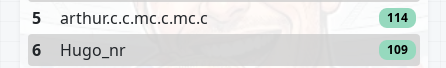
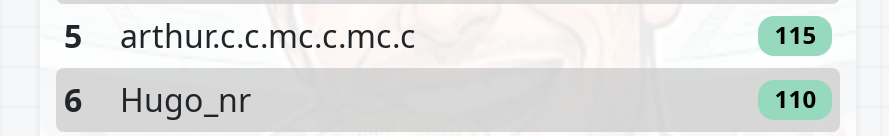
[387,9,408,26] 114 -> [774,18,816,52] 115
[387,41,408,58] 109 -> [774,82,816,116] 110

